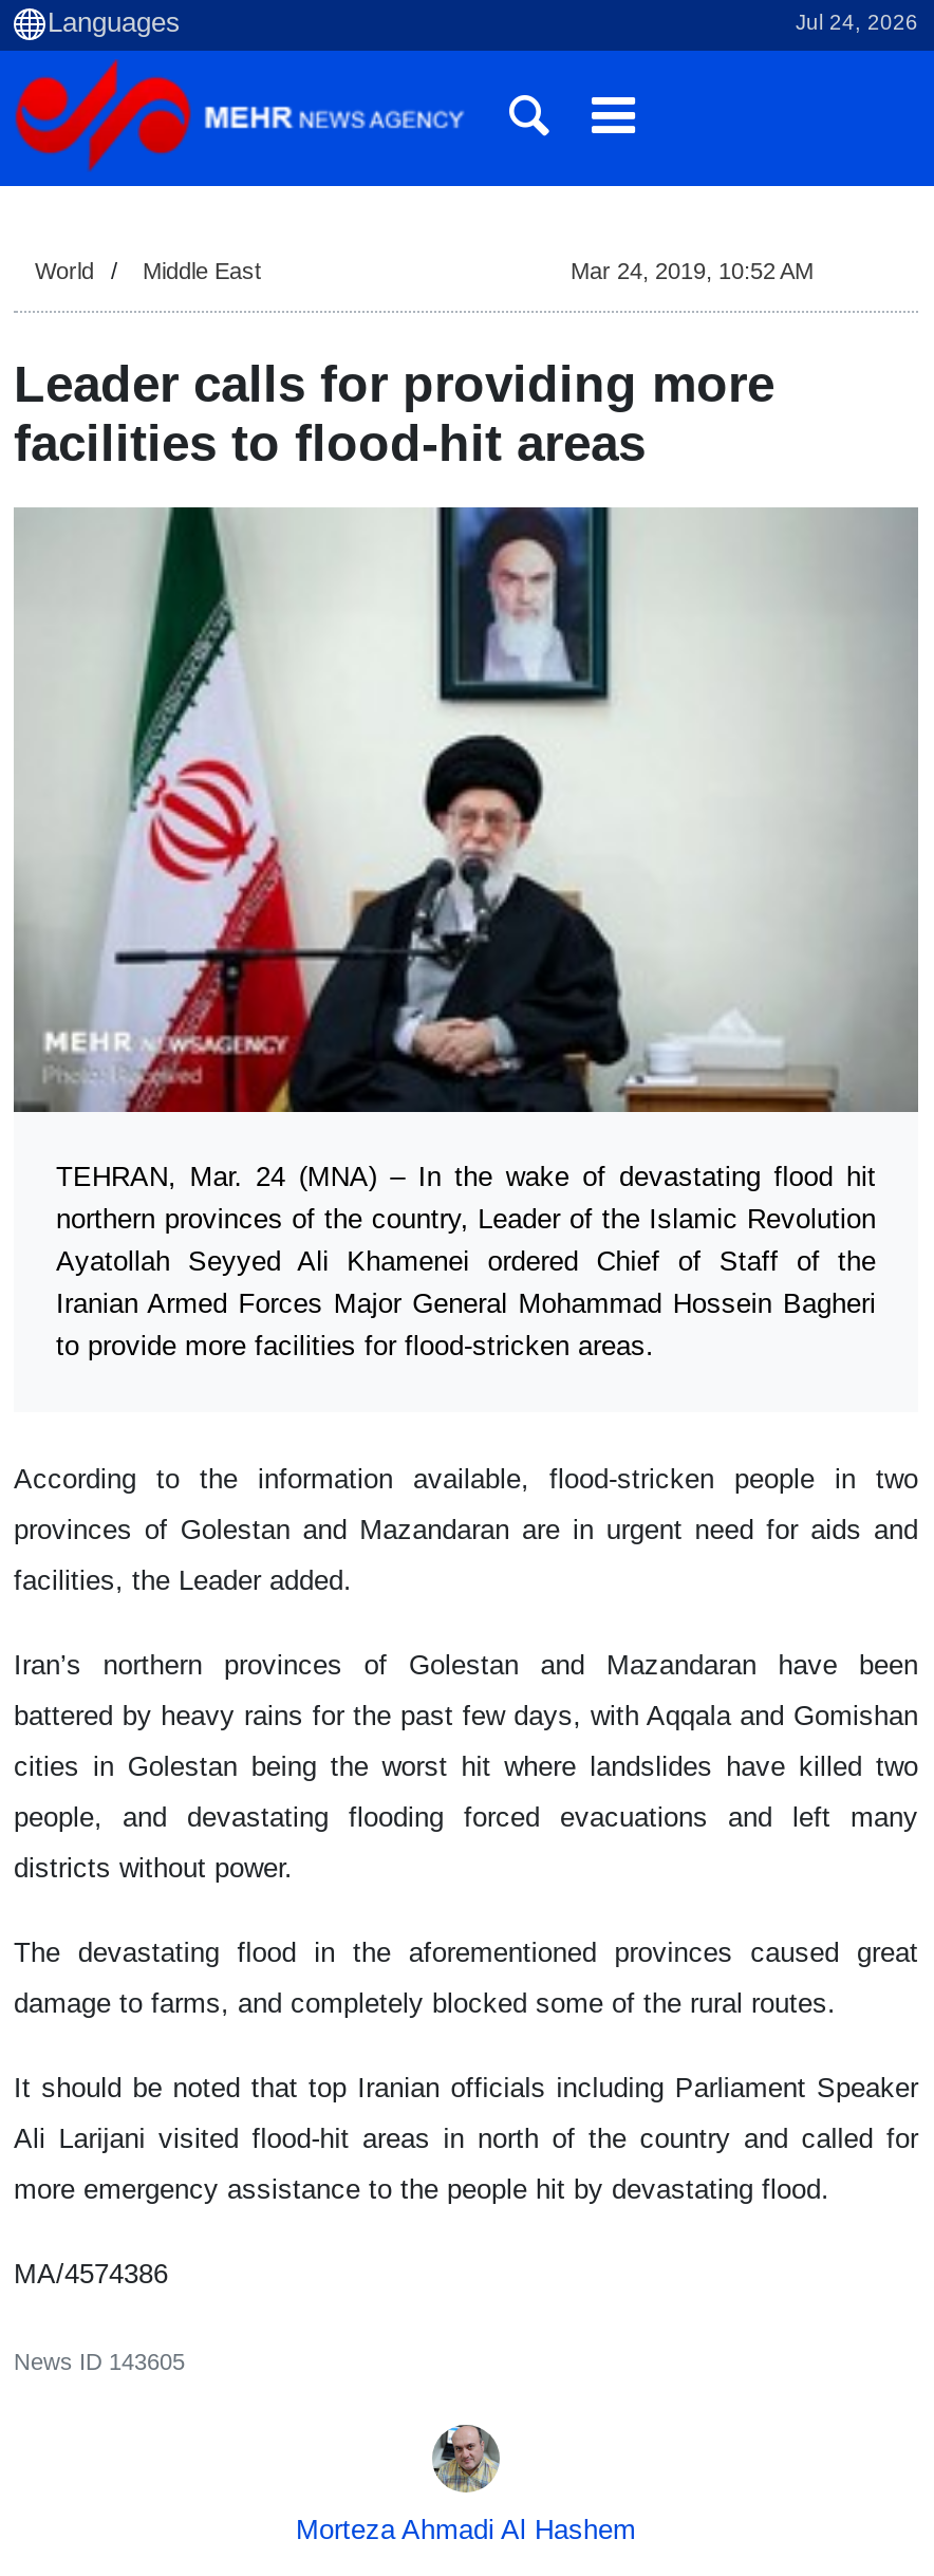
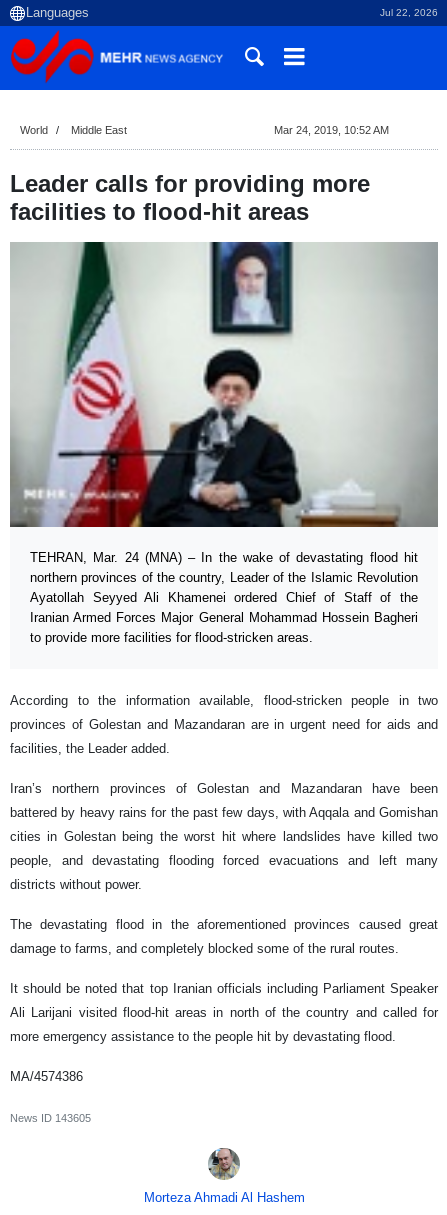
[796,11,918,34] Jul 24, 2026 -> [380,7,438,18] Jul 22, 2026

